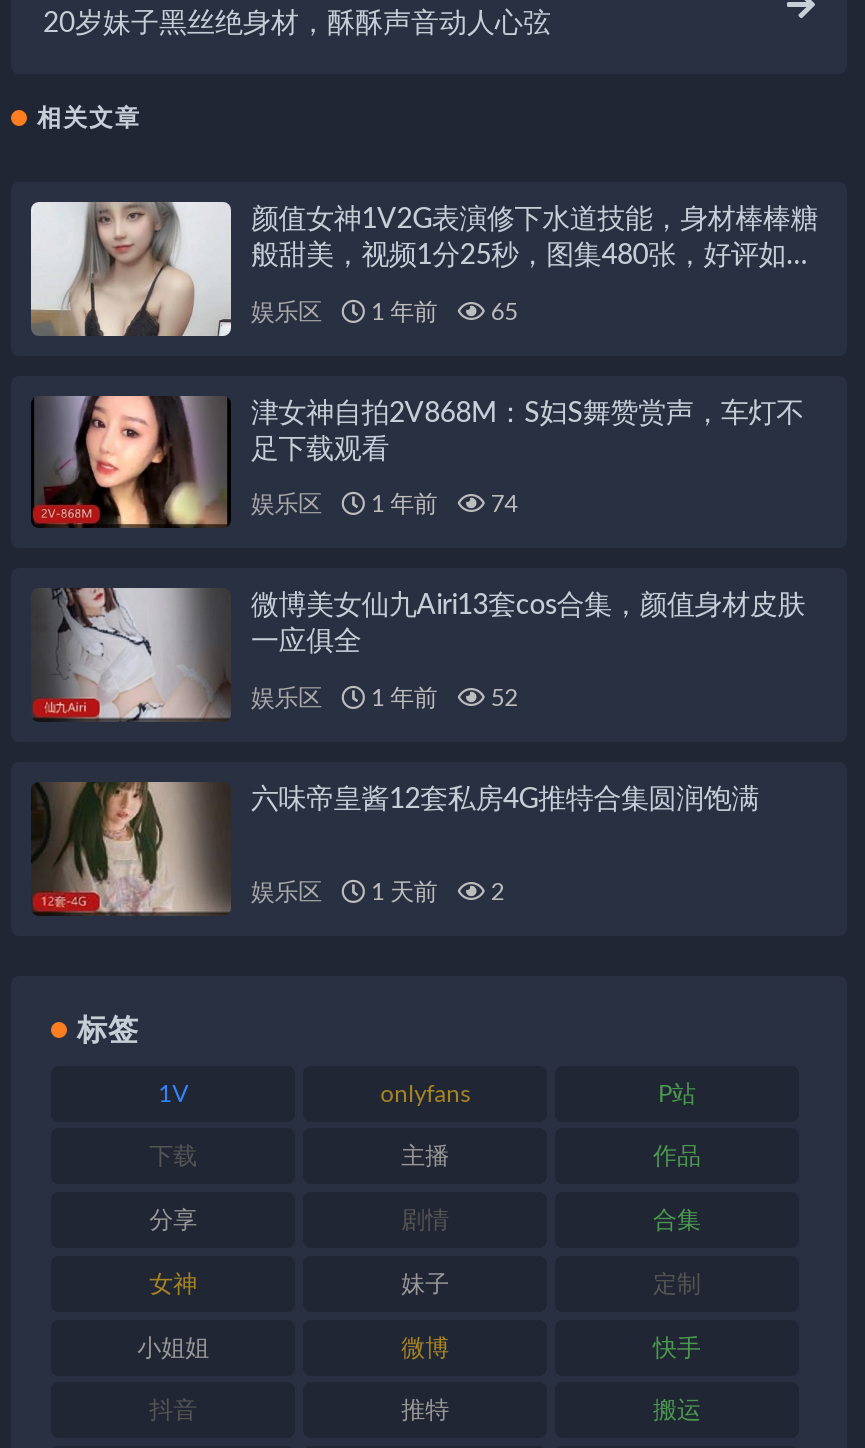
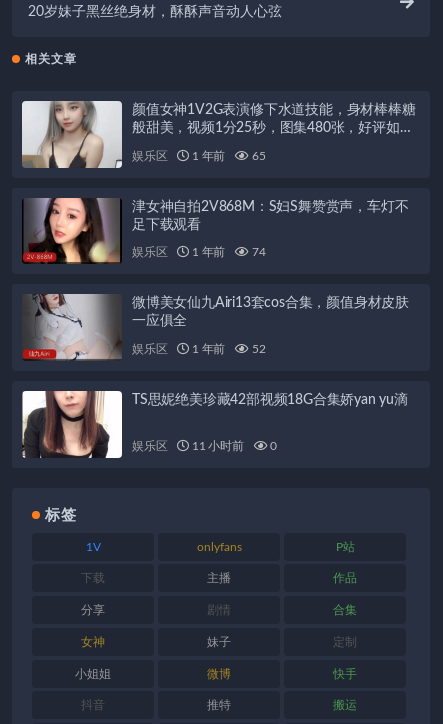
[29,782,759,916] [image] | 六味帝皇酱12套私房4G推特合集圆润饱满 -> [21,390,408,459] [image] | TS思妮绝美珍藏42部视频18G合集娇yan yu滴
[365,879,504,903] 1 天前 | 2 -> [189,440,277,452] 11 小时前 | 0

